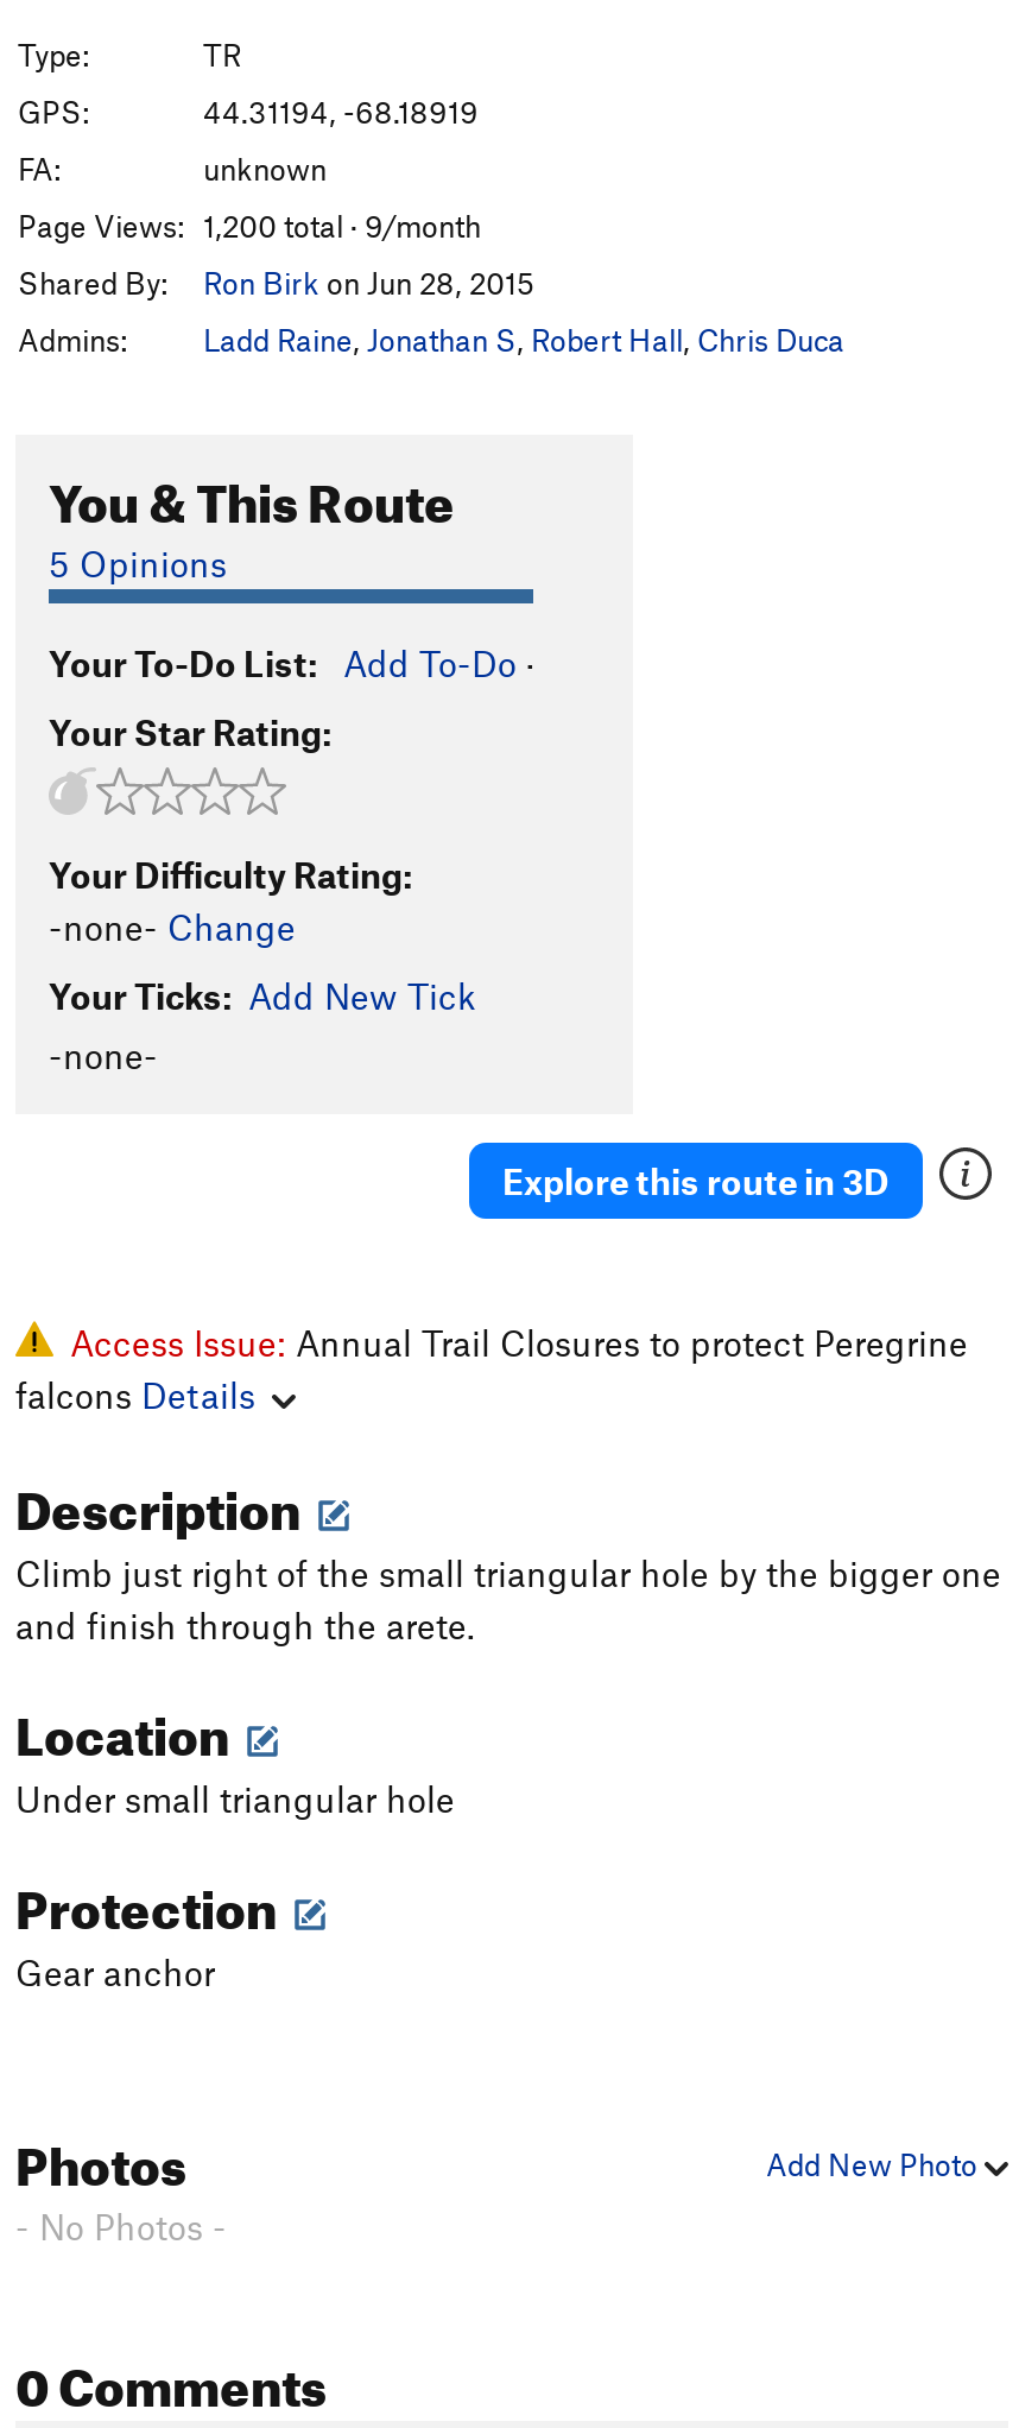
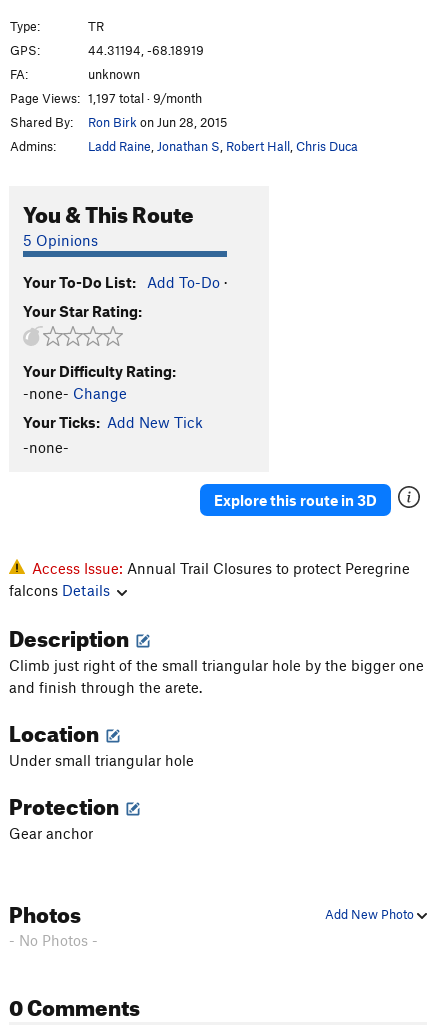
[18,206,481,244] Page Views: 1,200 total · 9/month -> [10,90,202,106] Page Views: 1,197 total · 9/month

